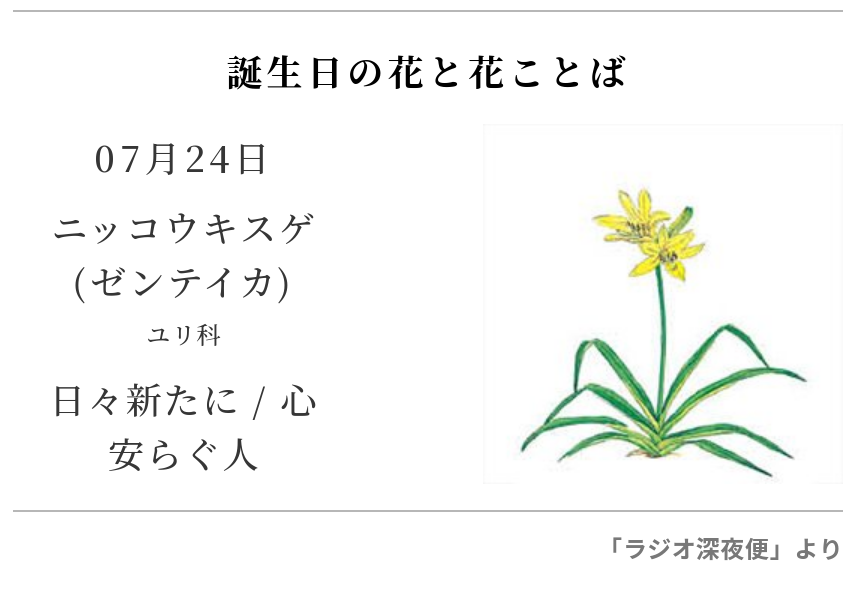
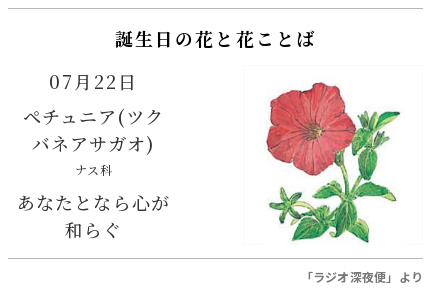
[49,129,319,477] 07月24日 | ニッコウキスゲ | (ゼンテイカ) | ユリ科 | 日々新たに / 心 | 安らぐ人 -> [17,67,170,241] 07月22日 | ペチュニア(ツク | バネアサガオ) | ナス科 | あなたとなら心が | 和らぐ
[519,158,809,480] [image] -> [262,81,404,244] [image]

